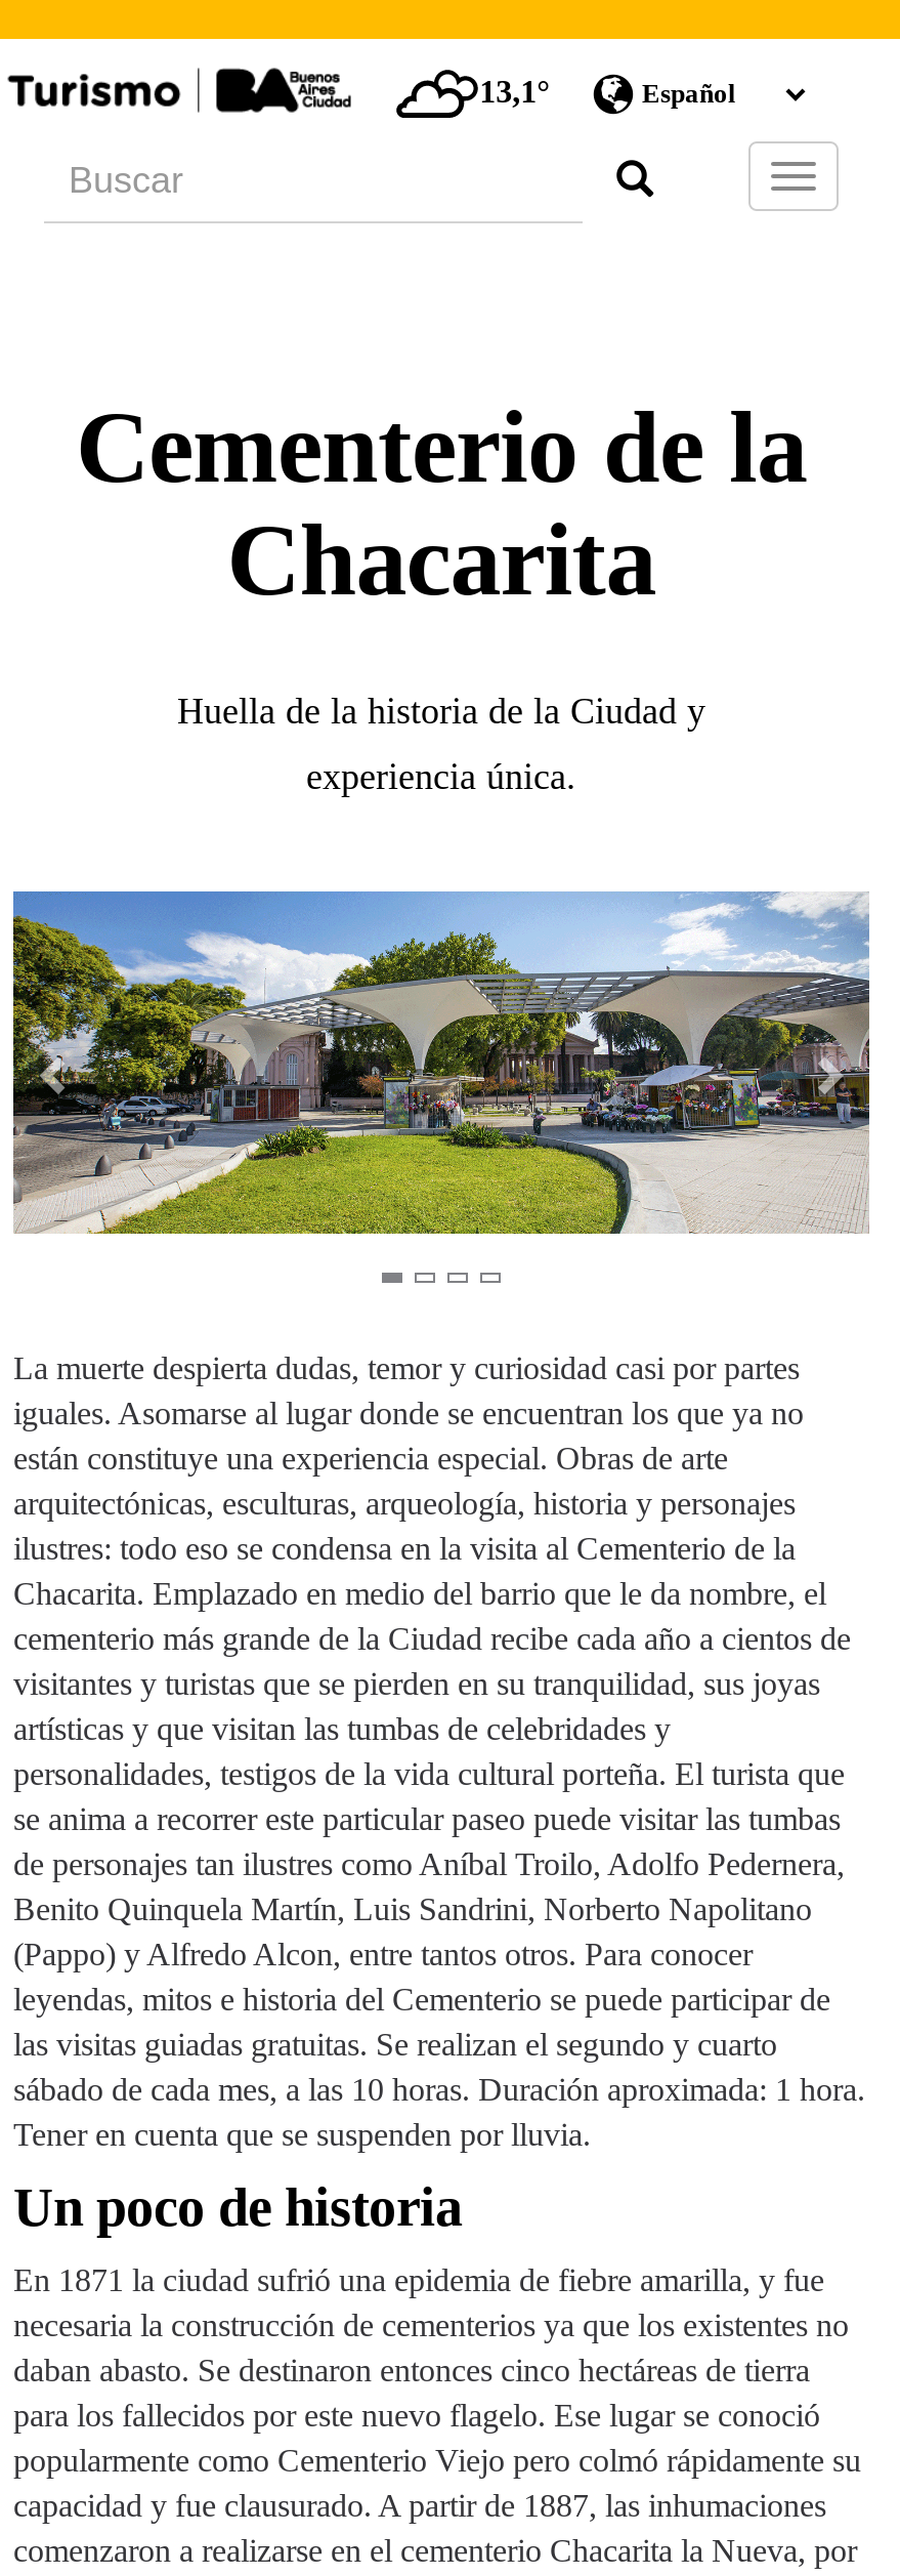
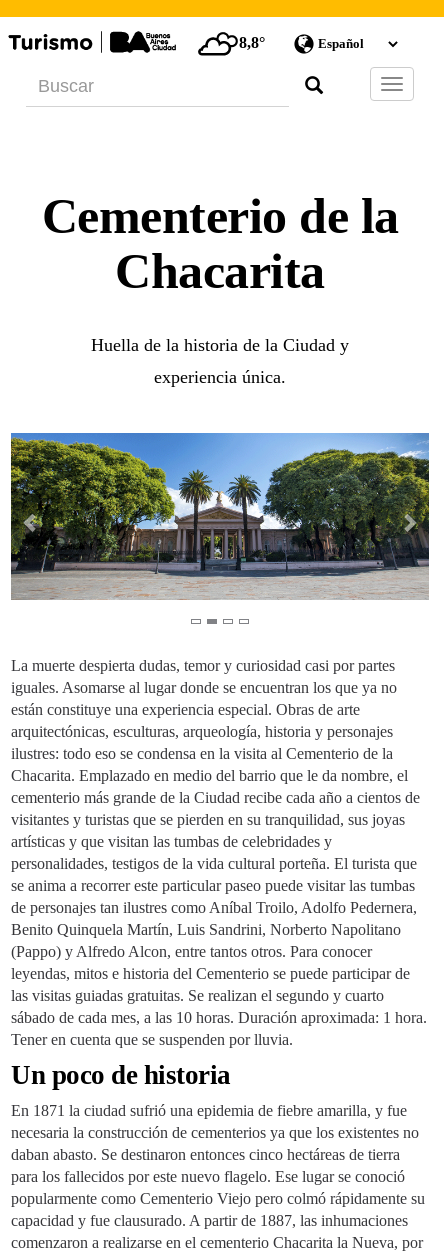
[480,74,549,109] 13,1° -> [239,34,265,51] 8,8°
[11,891,869,1234] [image] -> [10,432,430,600] [image]

